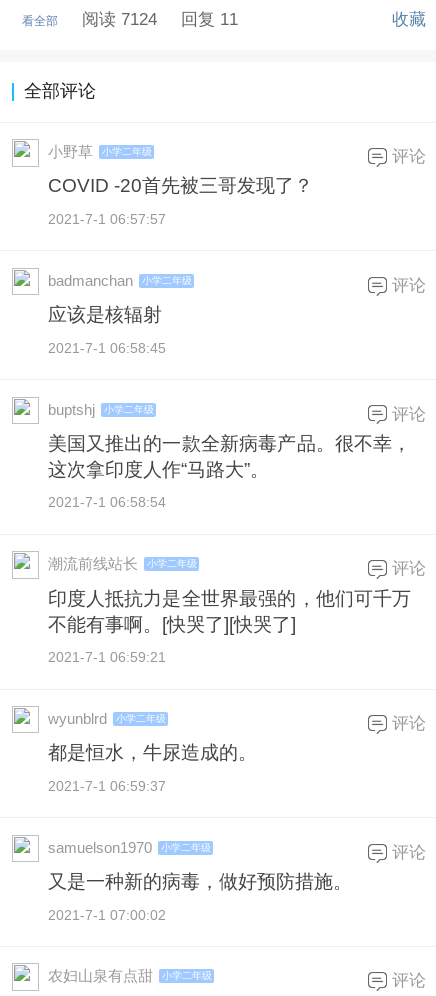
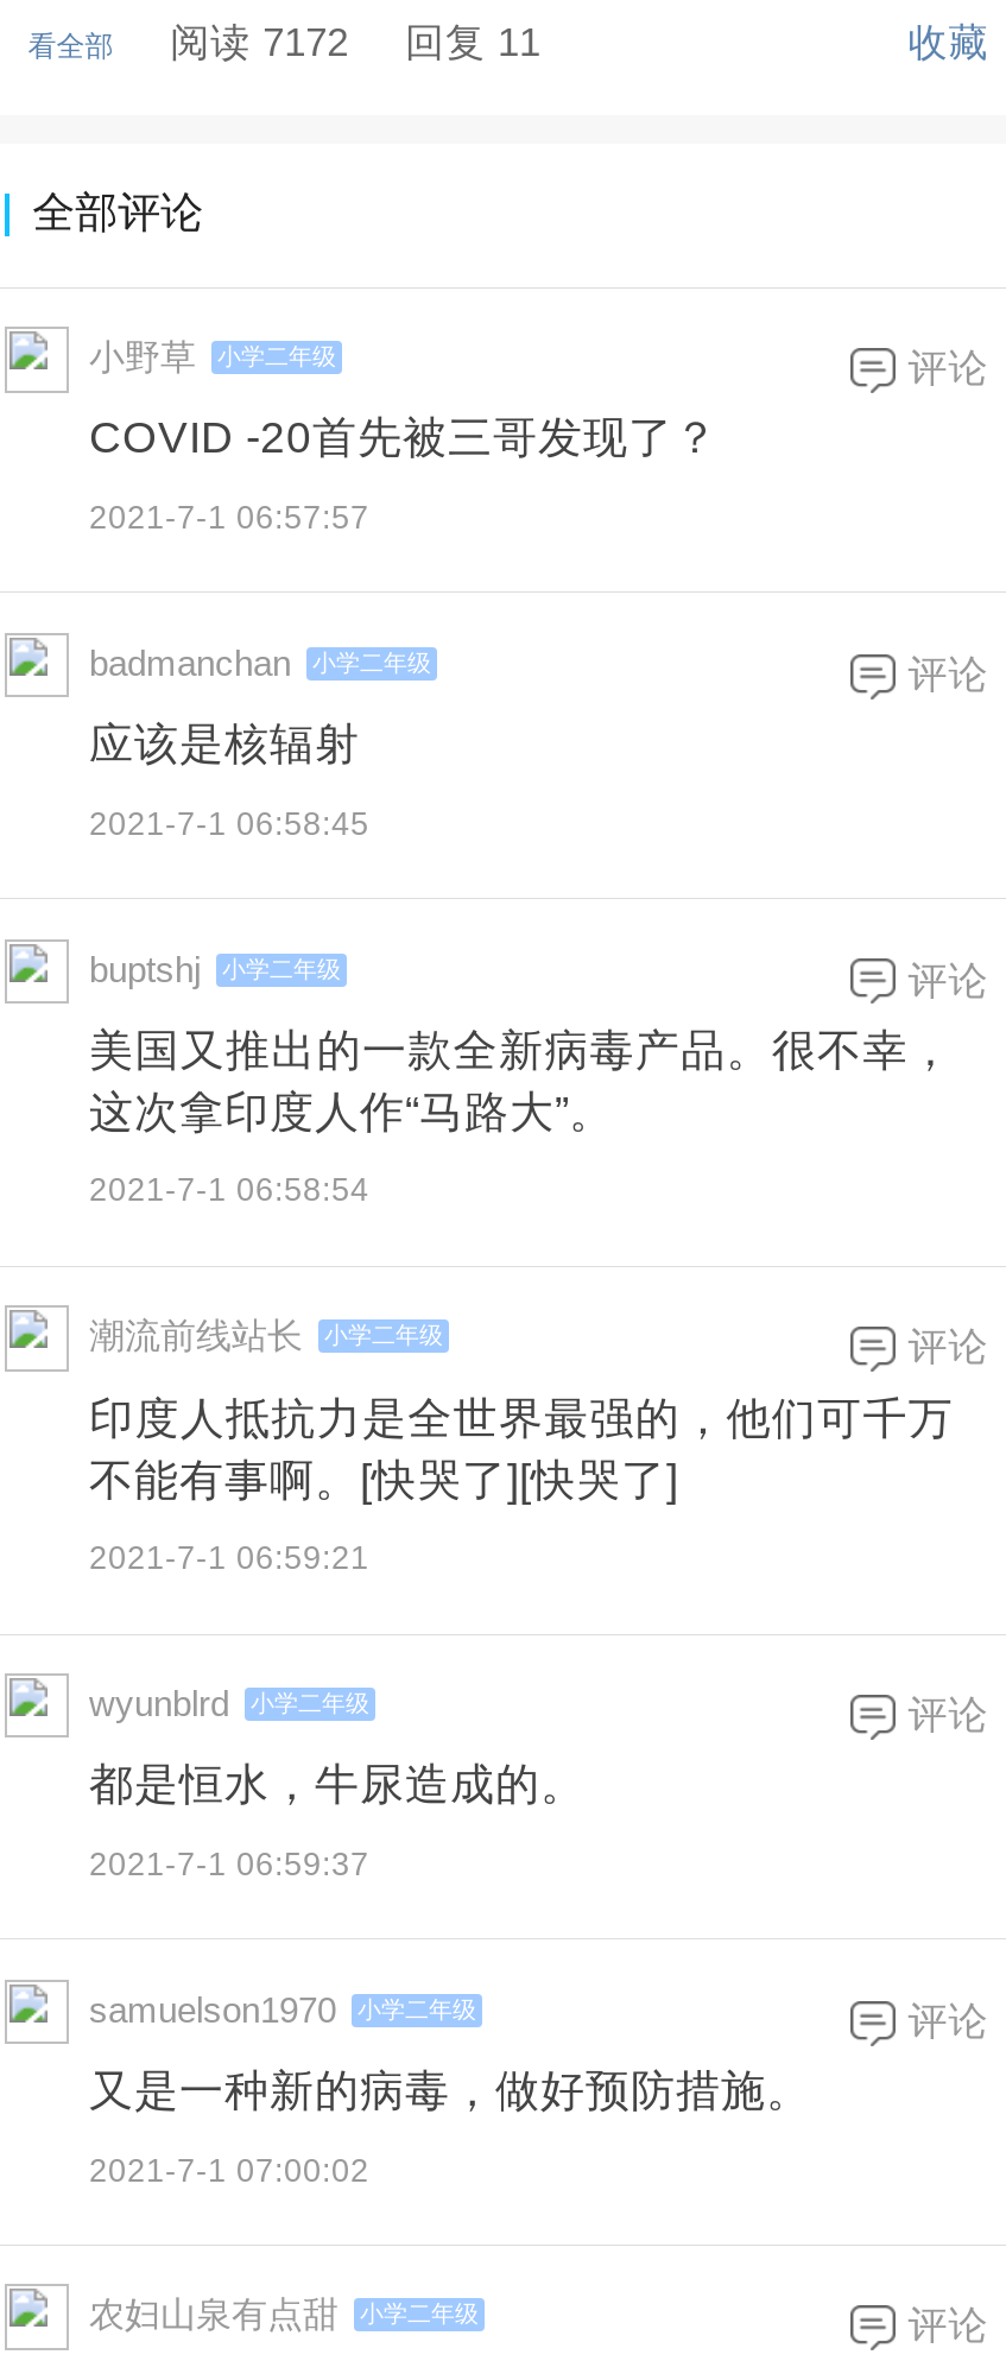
[22,10,237,29] 看全部 阅读 7124 回复 11 -> [28,20,540,65] 看全部 阅读 7172 回复 11

